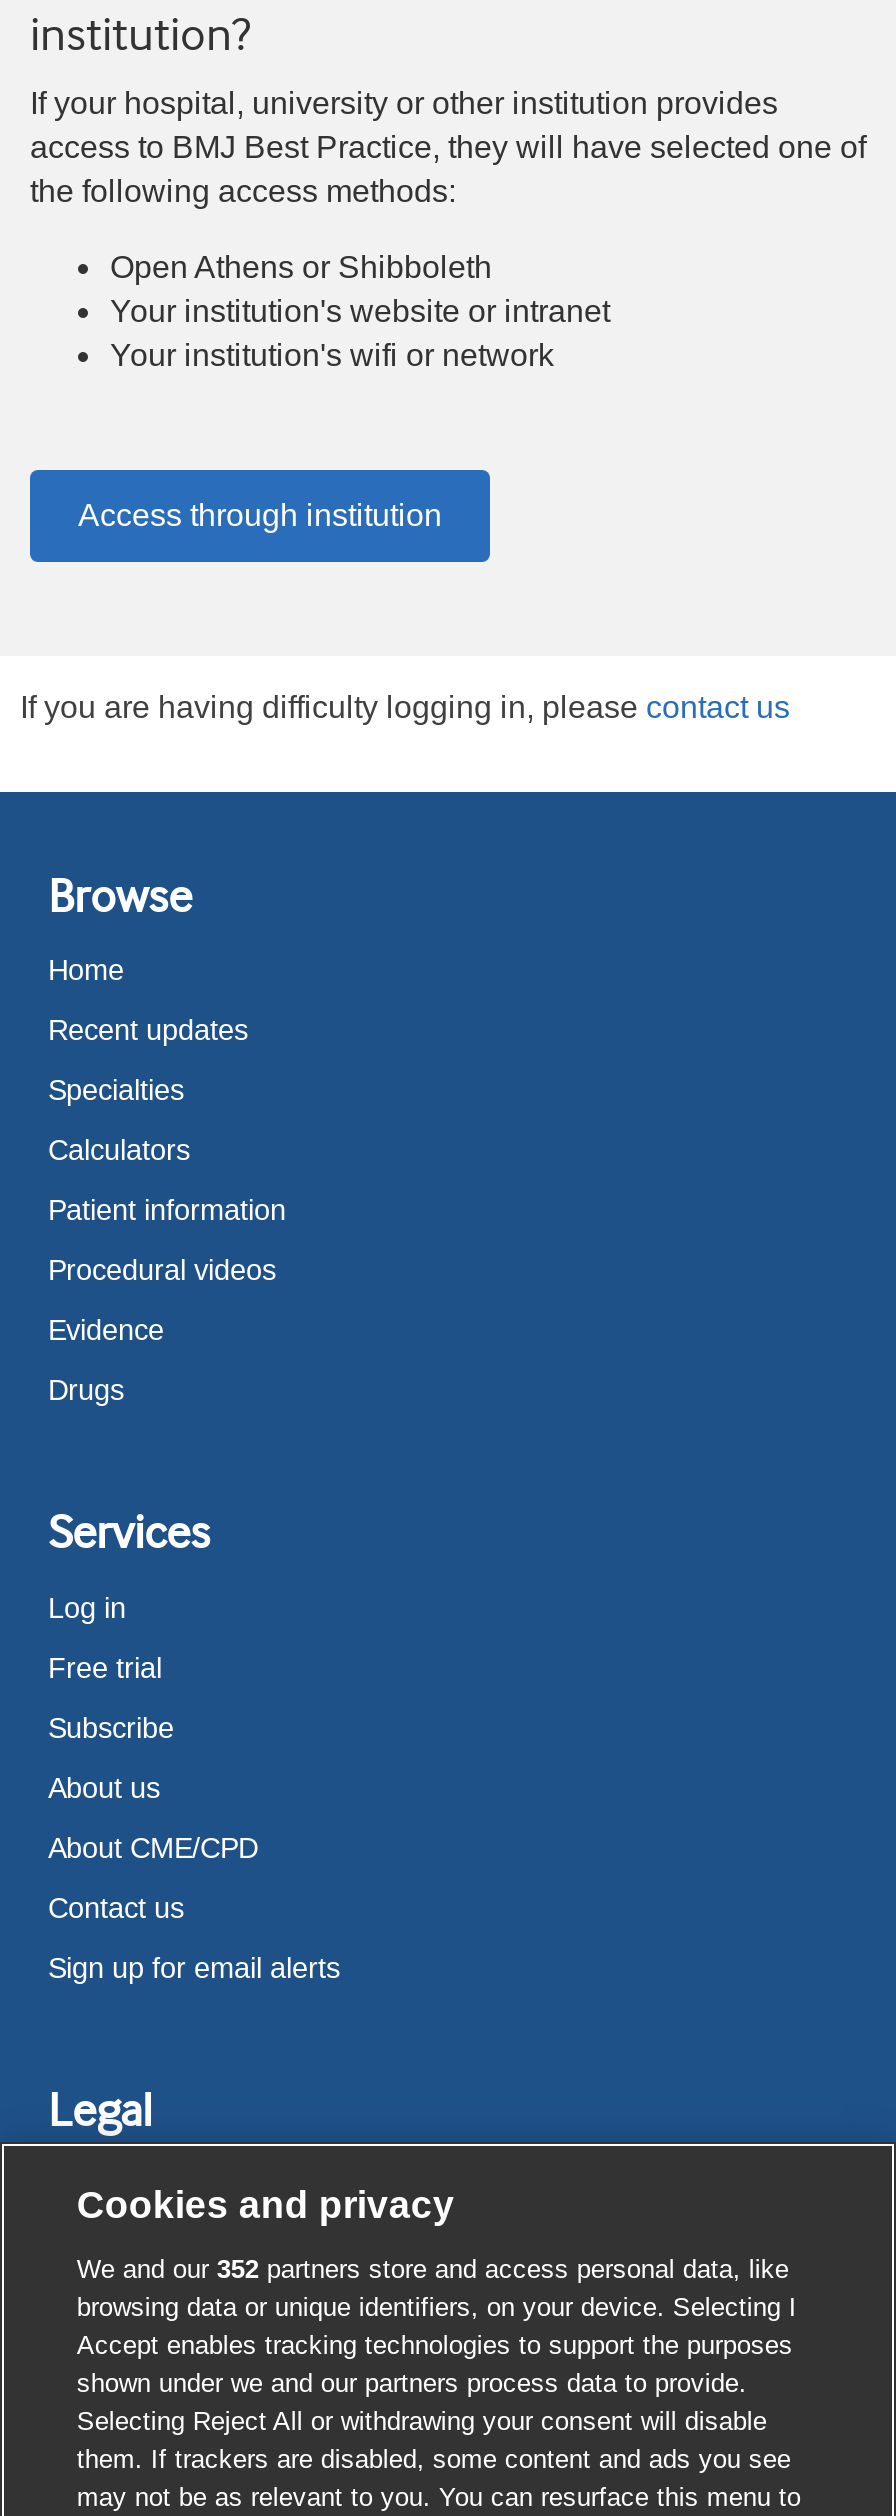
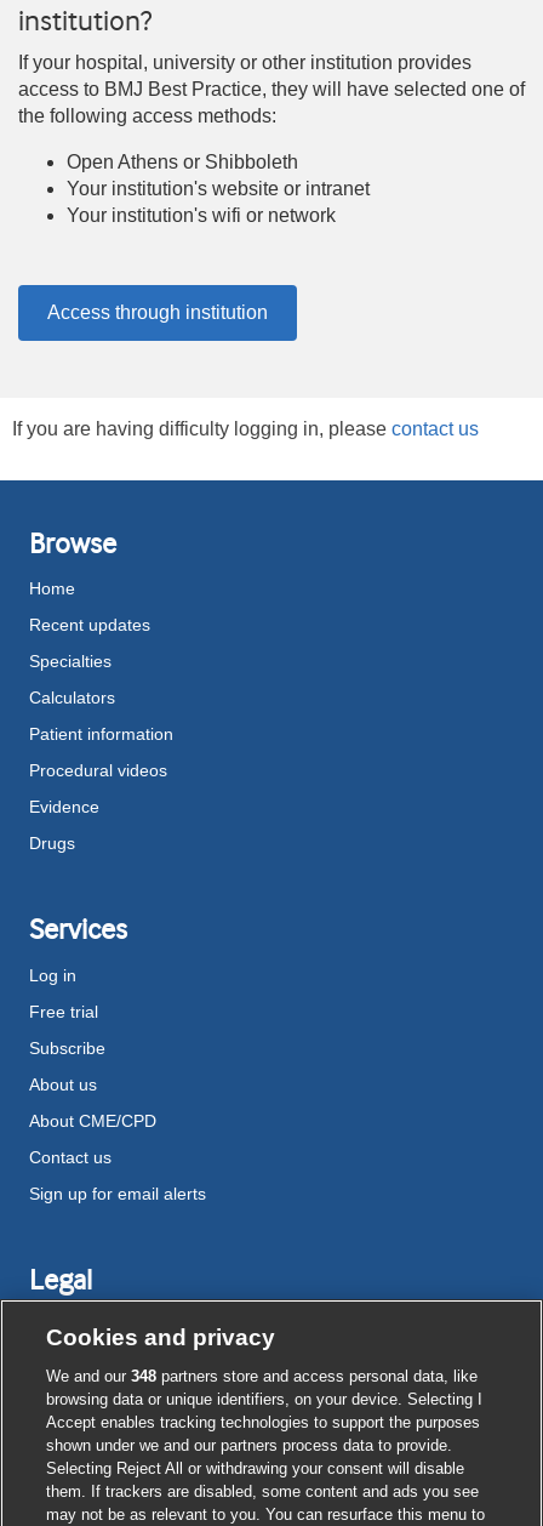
[77,2254,789,2284] We and our 352 partners store and access personal data, like -> [47,1367,478,1385] We and our 348 partners store and access personal data, like

